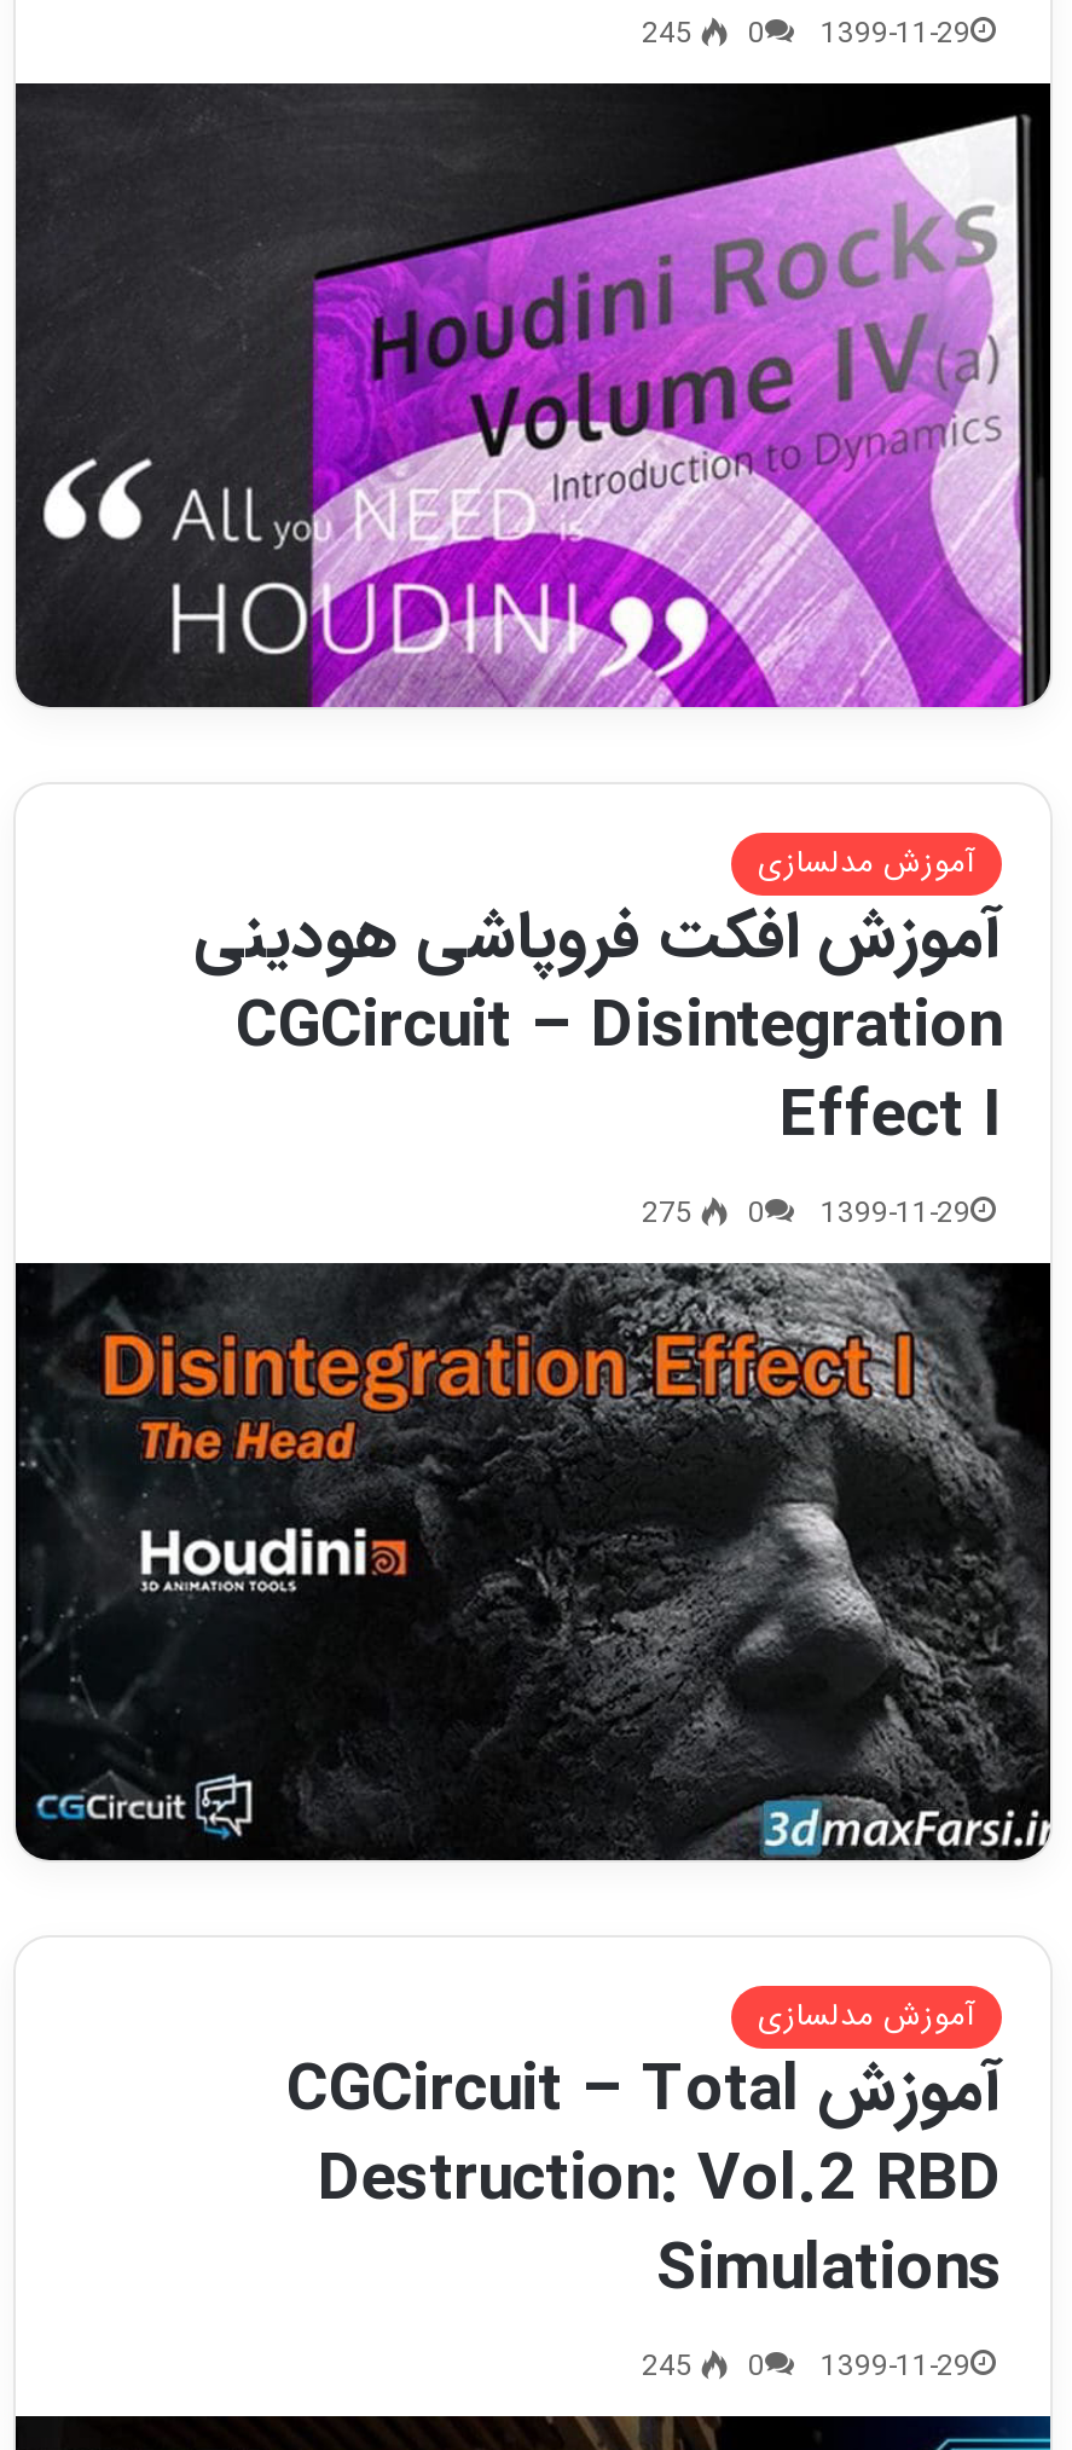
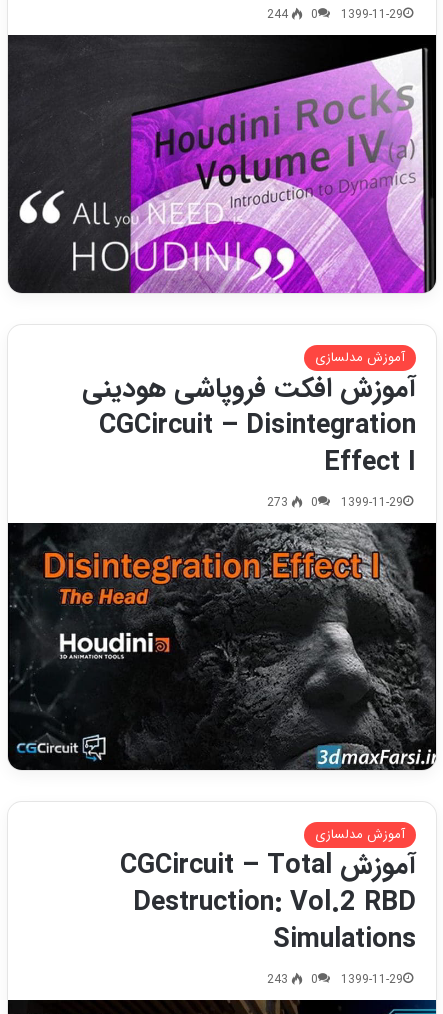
[642,10,693,56] 245 -> [267,5,288,24] 244
[642,1190,693,1236] 275 -> [267,493,288,512] 273
[642,2343,693,2389] 245 -> [267,970,288,989] 243

